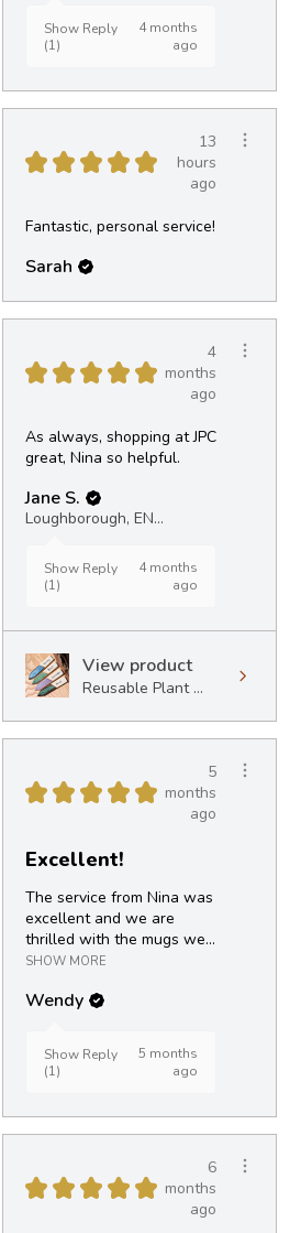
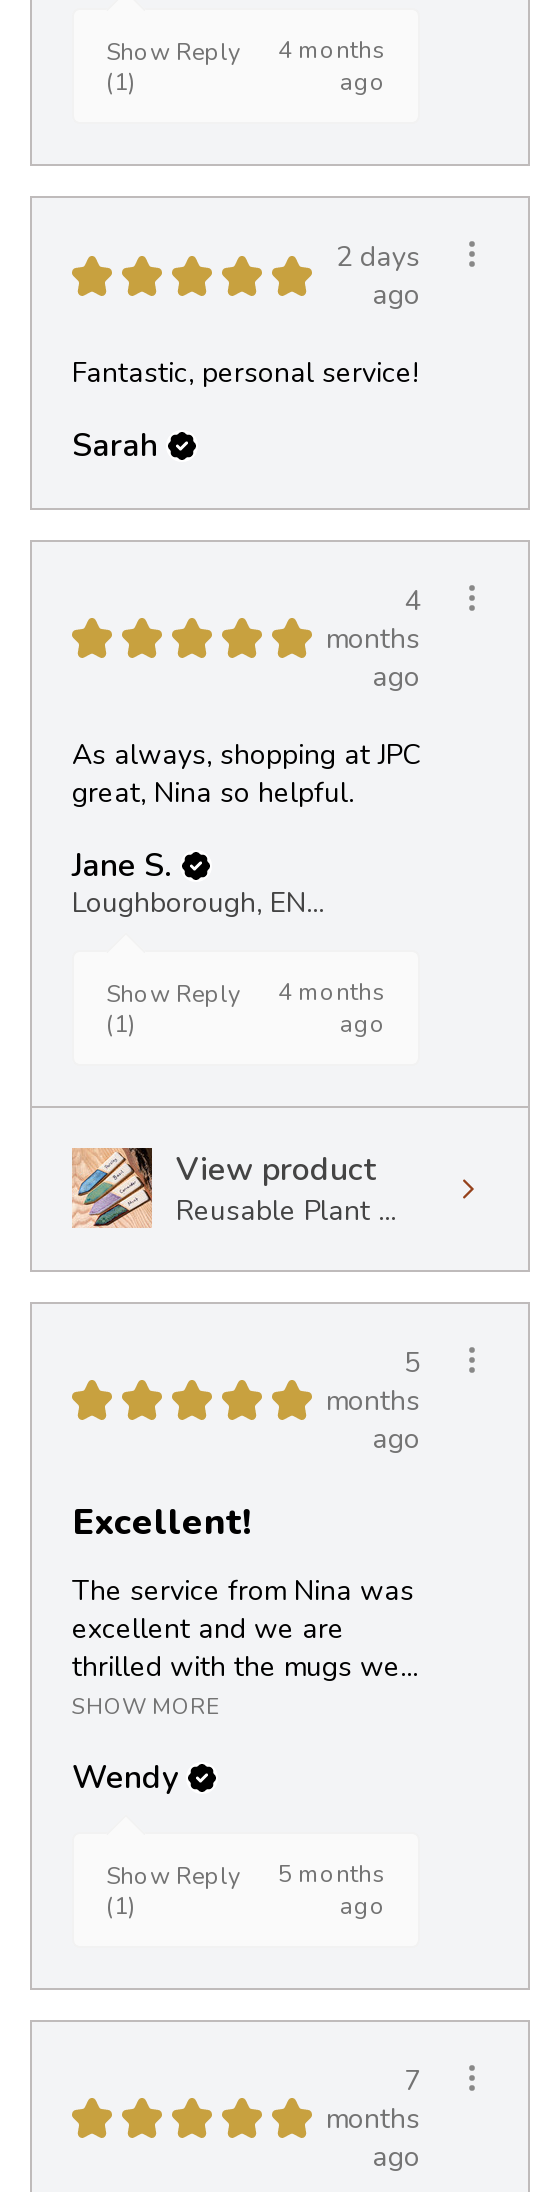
[177,131,216,173] 13 | hours -> [336,238,420,276] 2 days
[208,1157,216,1178] 6 -> [404,2062,420,2100] 7

